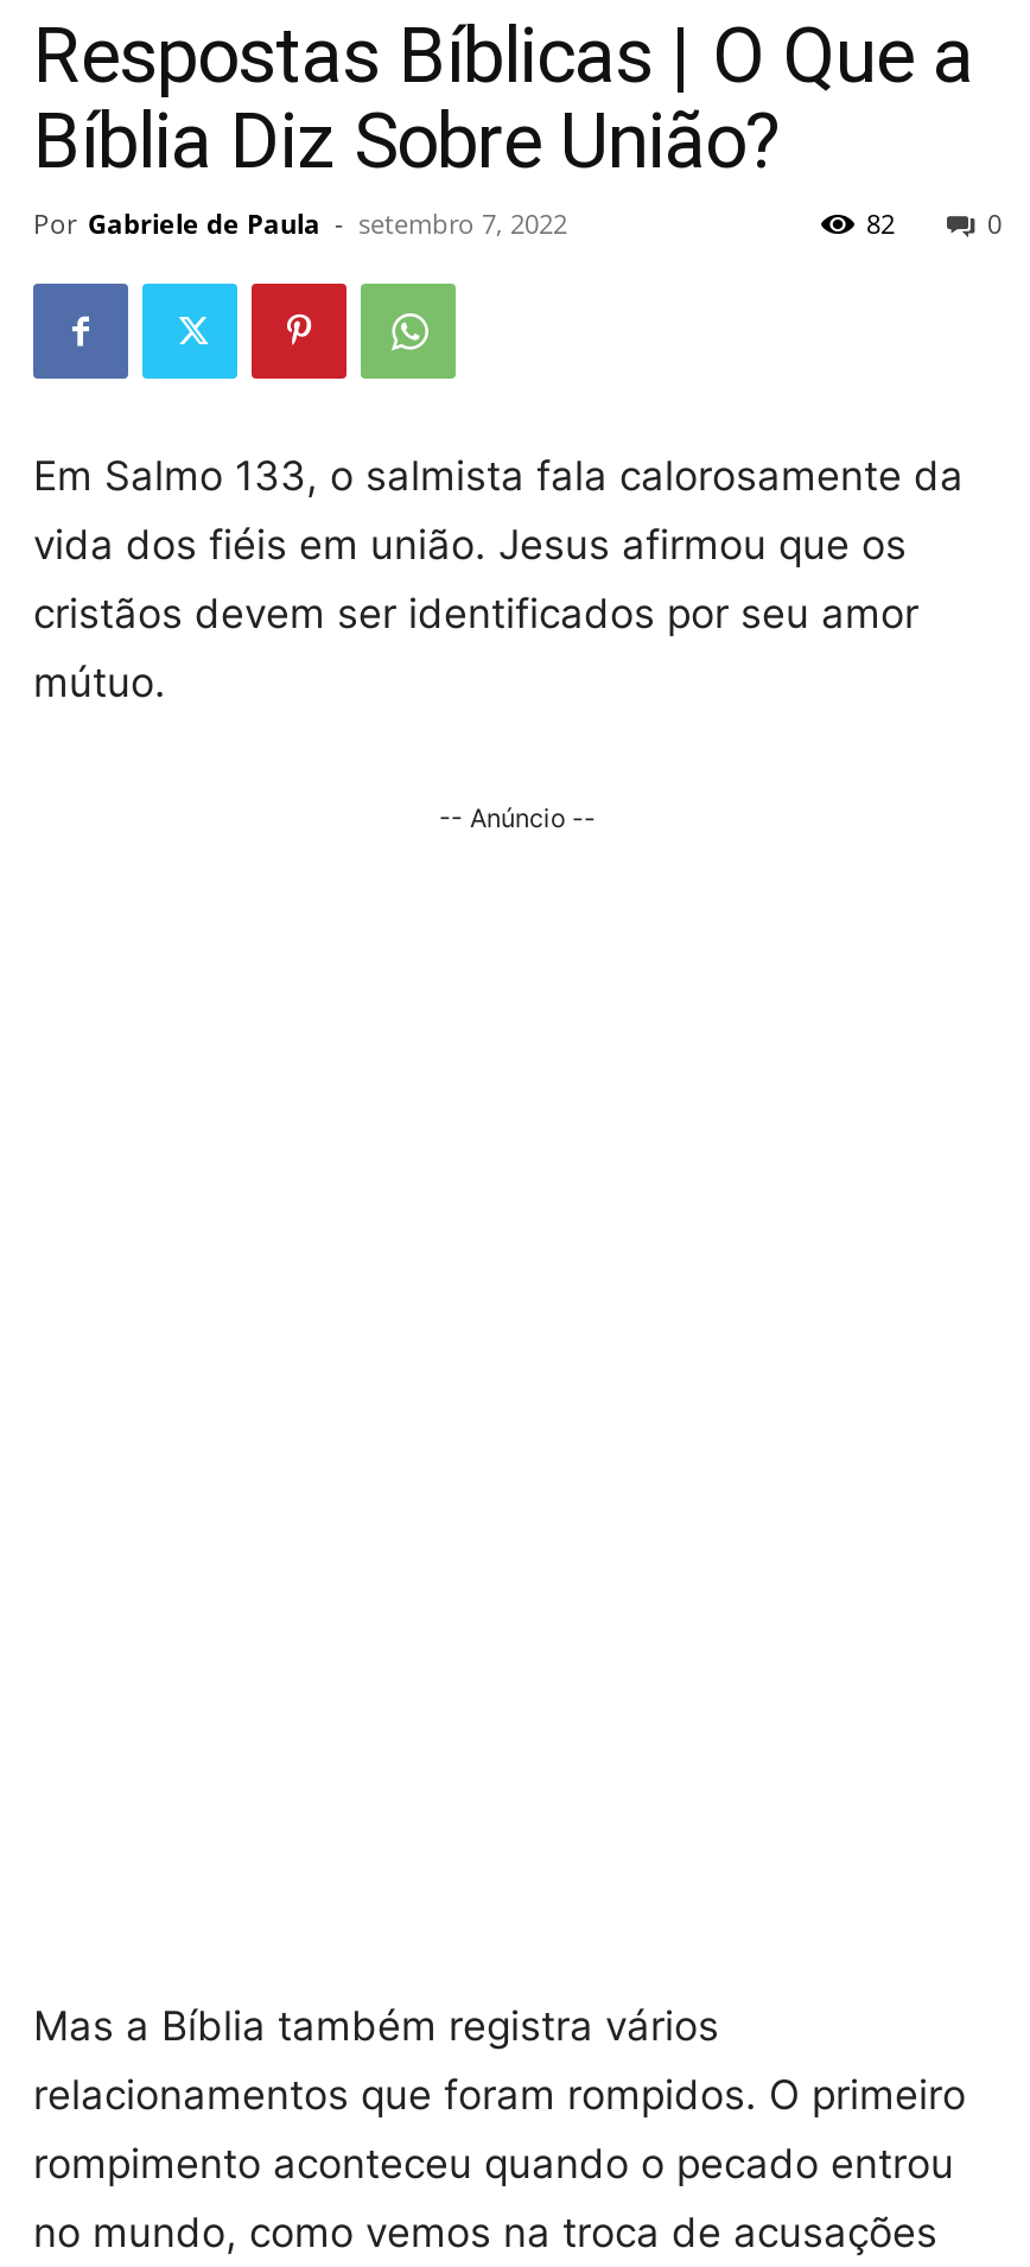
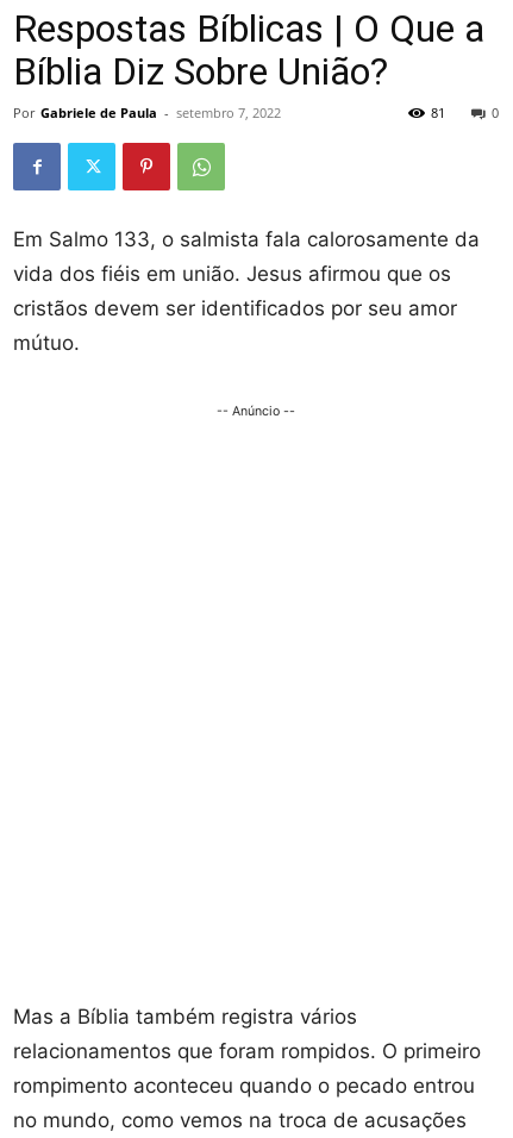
[866,205,895,241] 82 -> [431,104,445,121] 81

